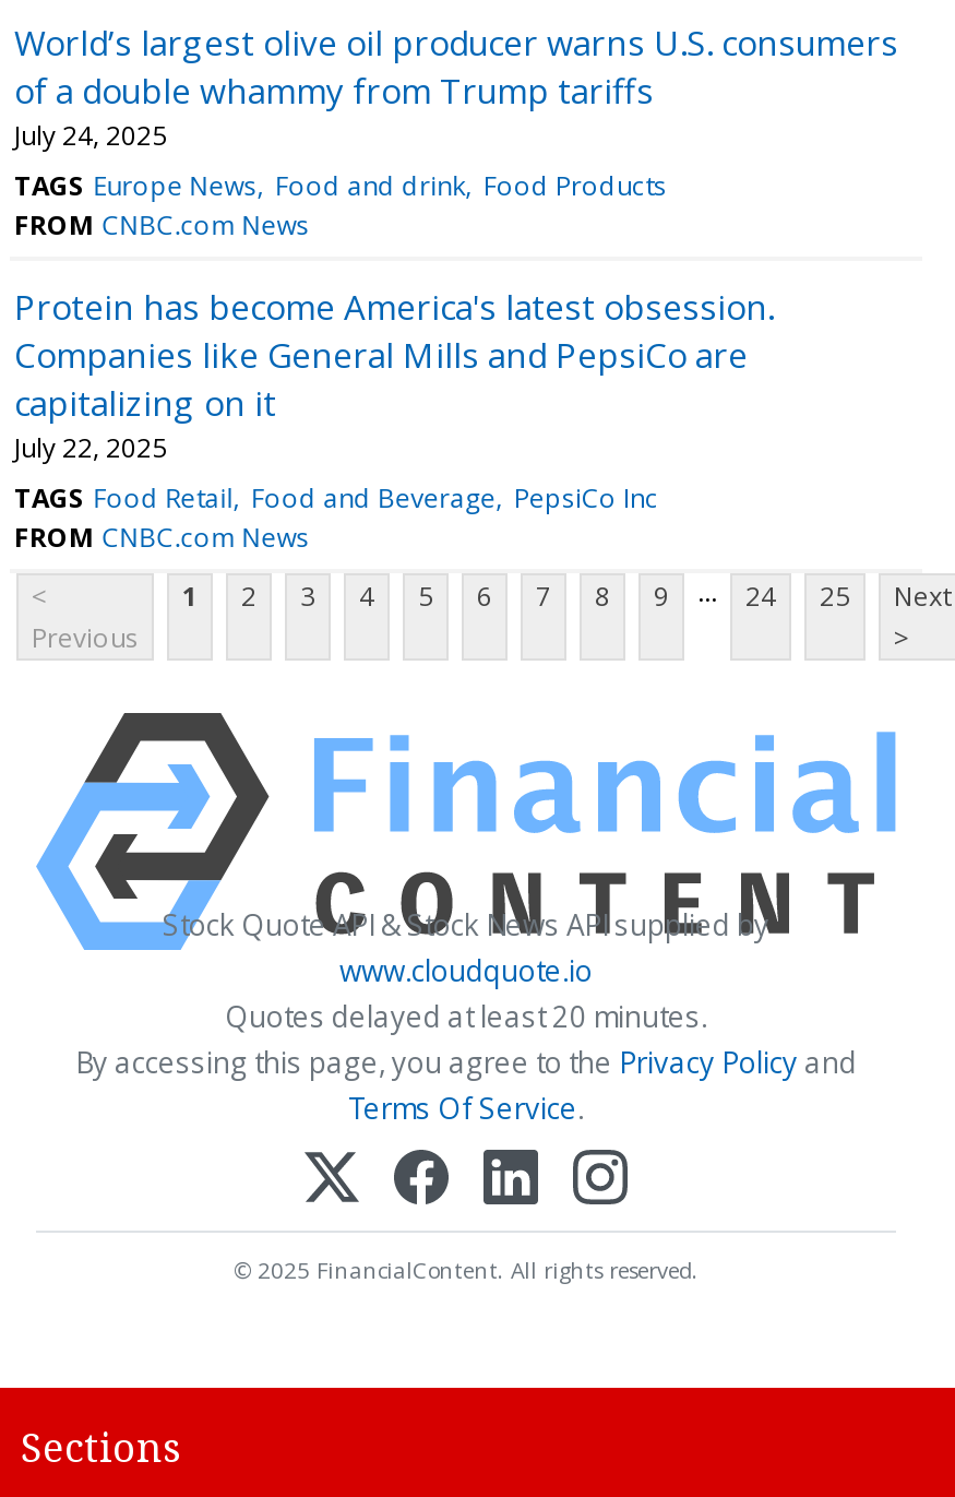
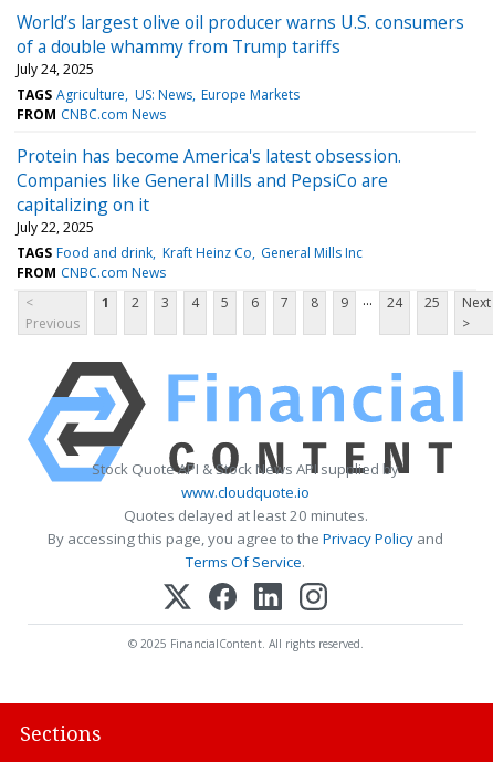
[14,167,667,204] TAGS Europe News Food and drink Food Products -> [17,85,299,104] TAGS Agriculture US: News Europe Markets
[14,479,658,516] TAGS Food Retail Food and Beverage PepsiCo Inc -> [17,243,362,262] TAGS Food and drink Kraft Heinz Co General Mills Inc

